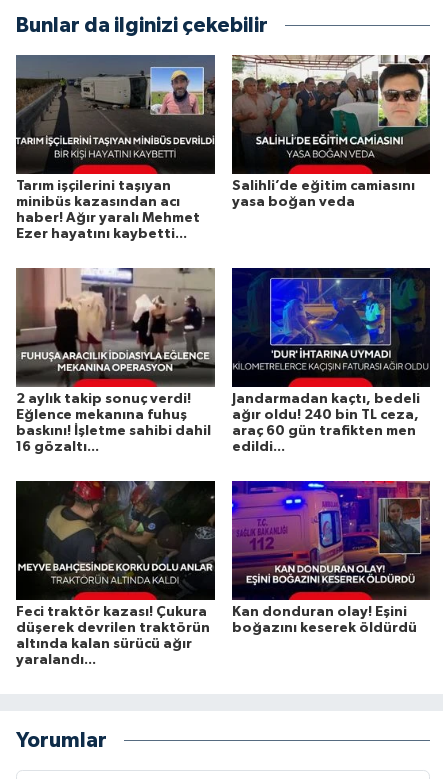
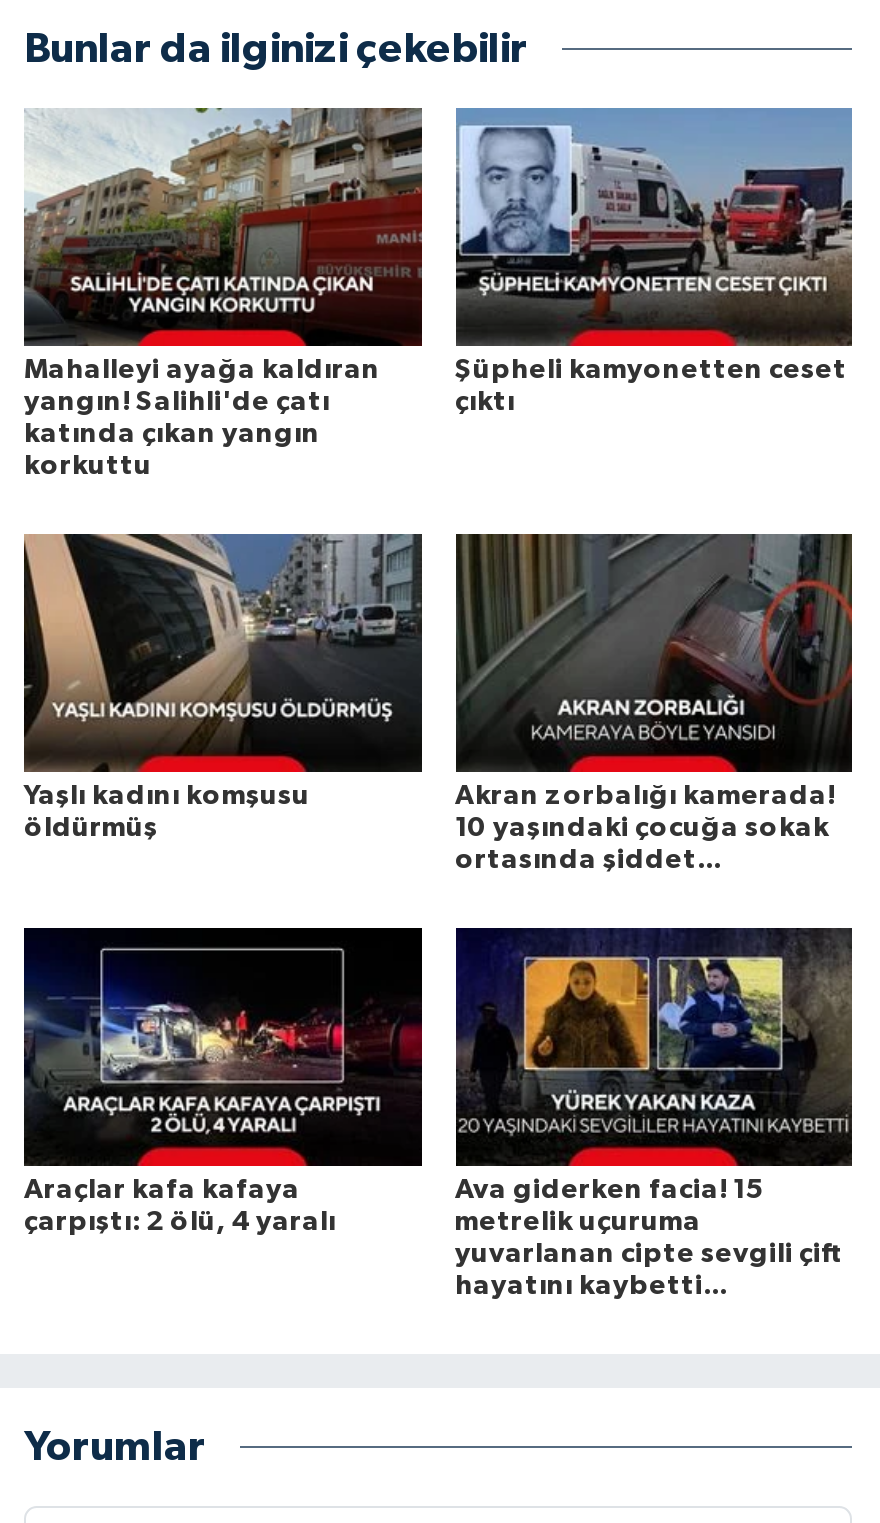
[15,55,215,241] [image] | Tarım işçilerini taşıyan | minibüs kazasından acı | haber! Ağır yaralı Mehmet | Ezer hayatını kaybetti... -> [24,108,422,481] [image] | Mahalleyi ayağa kaldıran | yangın! Salihli'de çatı | katında çıkan yangın | korkuttu
[231,54,431,209] [image] | Salihli’de eğitim camiasını | yasa boğan veda -> [454,106,854,417] [image] | Şüpheli kamyonetten ceset | çıktı
[16,267,215,454] [image] | 2 aylık takip sonuç verdi! | Eğlence mekanına fuhuş | baskını! İşletme sahibi dahil | 16 gözaltı... -> [24,532,422,842] [image] | Yaşlı kadını komşusu | öldürmüş
[231,267,430,454] [image] | Jandarmadan kaçtı, bedeli | ağır oldu! 240 bin TL ceza, | araç 60 gün trafikten men | edildi... -> [455,532,854,874] [image] | Akran zorbalığı kamerada! | 10 yaşındaki çocuğa sokak | ortasında şiddet...
[16,480,215,667] [image] | Feci traktör kazası! Çukura | düşerek devrilen traktörün | altında kalan sürücü ağır | yaralandı... -> [22,926,422,1236] [image] | Araçlar kafa kafaya | çarpıştı: 2 ölü, 4 yaralı
[231,480,430,635] [image] | Kan donduran olay! Eşini | boğazını keserek öldürdü -> [454,926,852,1300] [image] | Ava giderken facia! 15 | metrelik uçuruma | yuvarlanan cipte sevgili çift | hayatını kaybetti...

